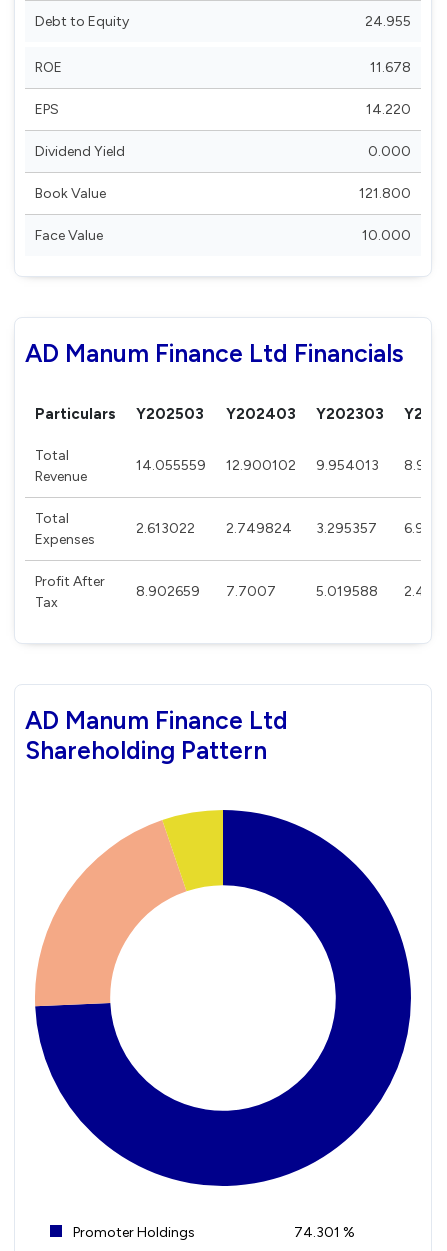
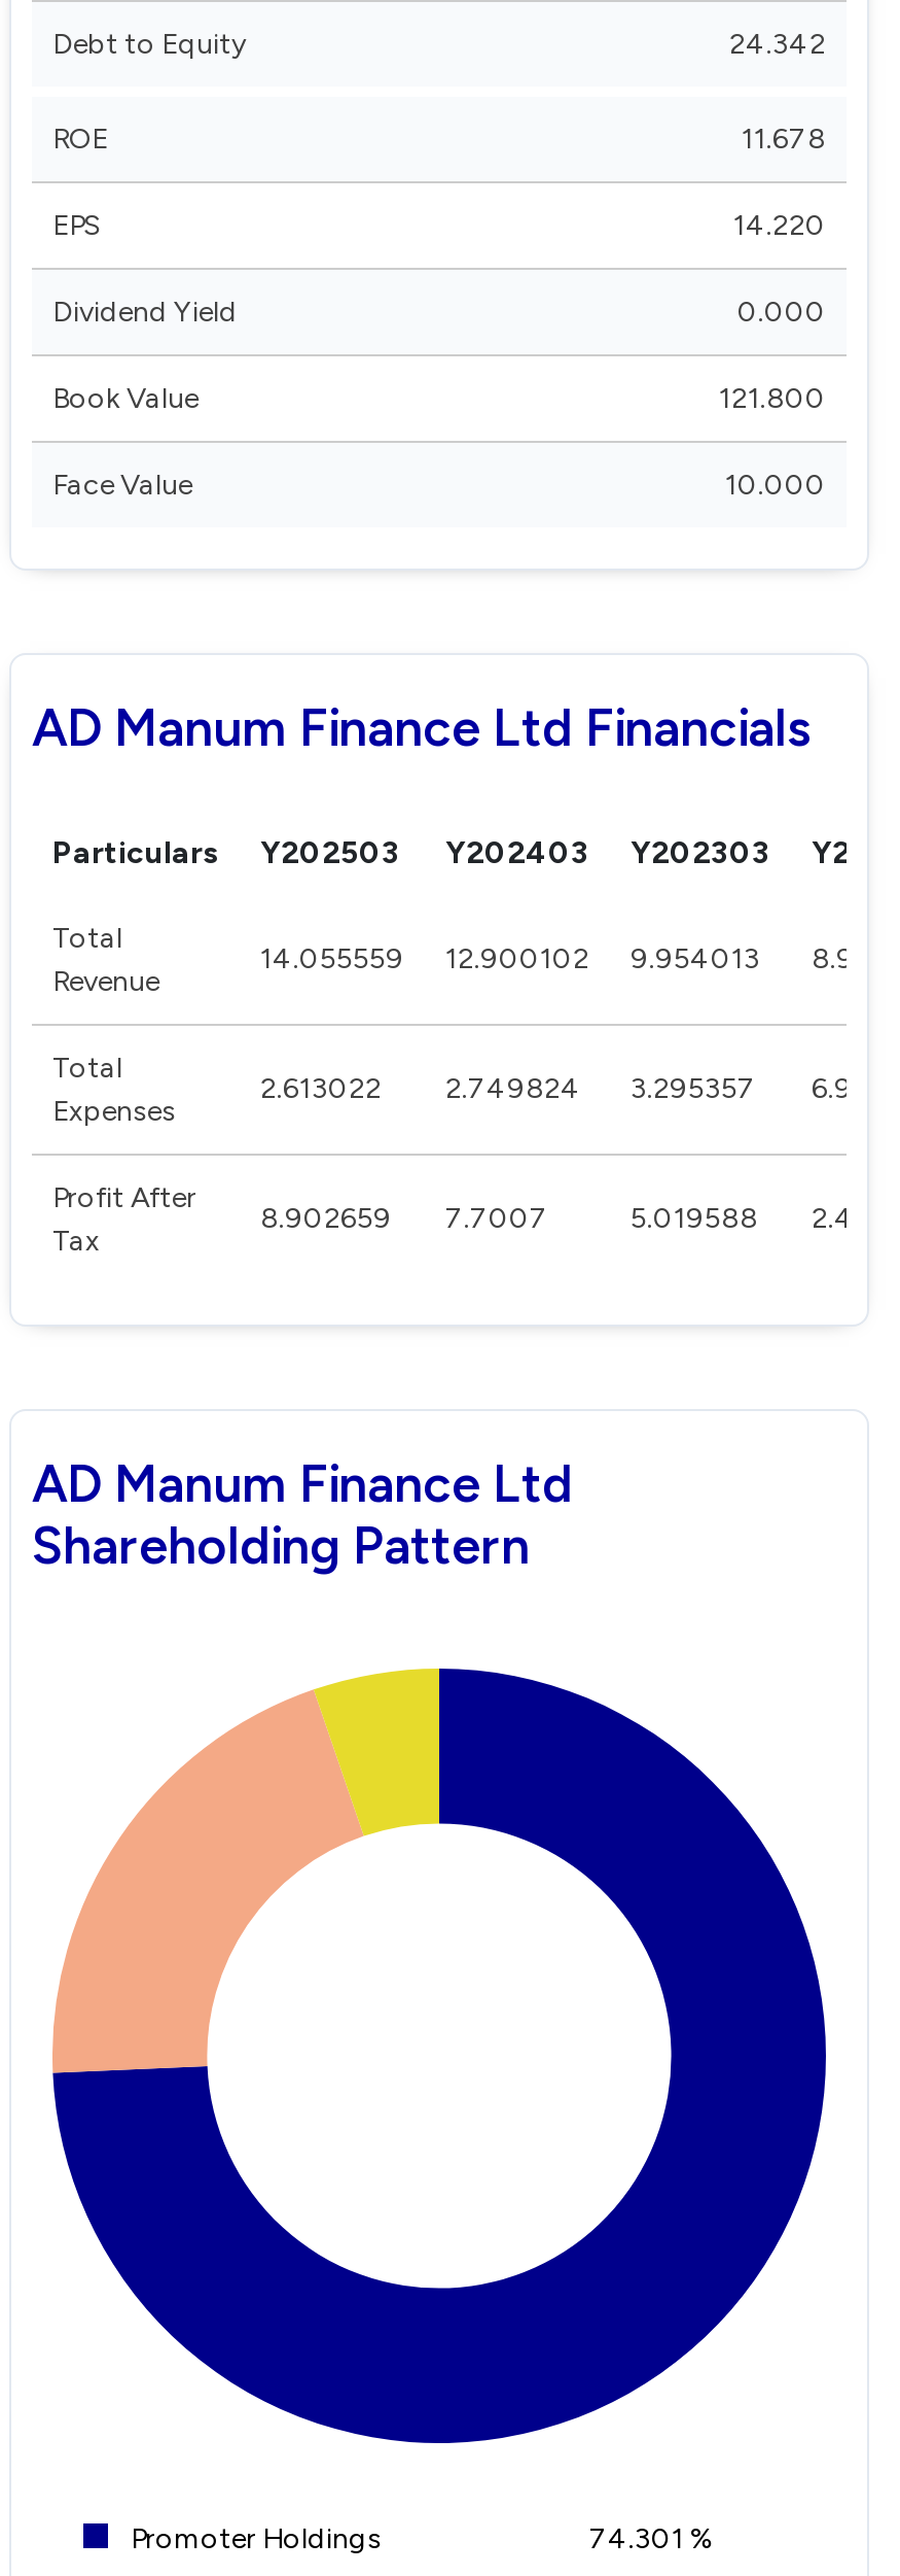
[365,13,411,30] 24.955 -> [729,27,826,62] 24.342

